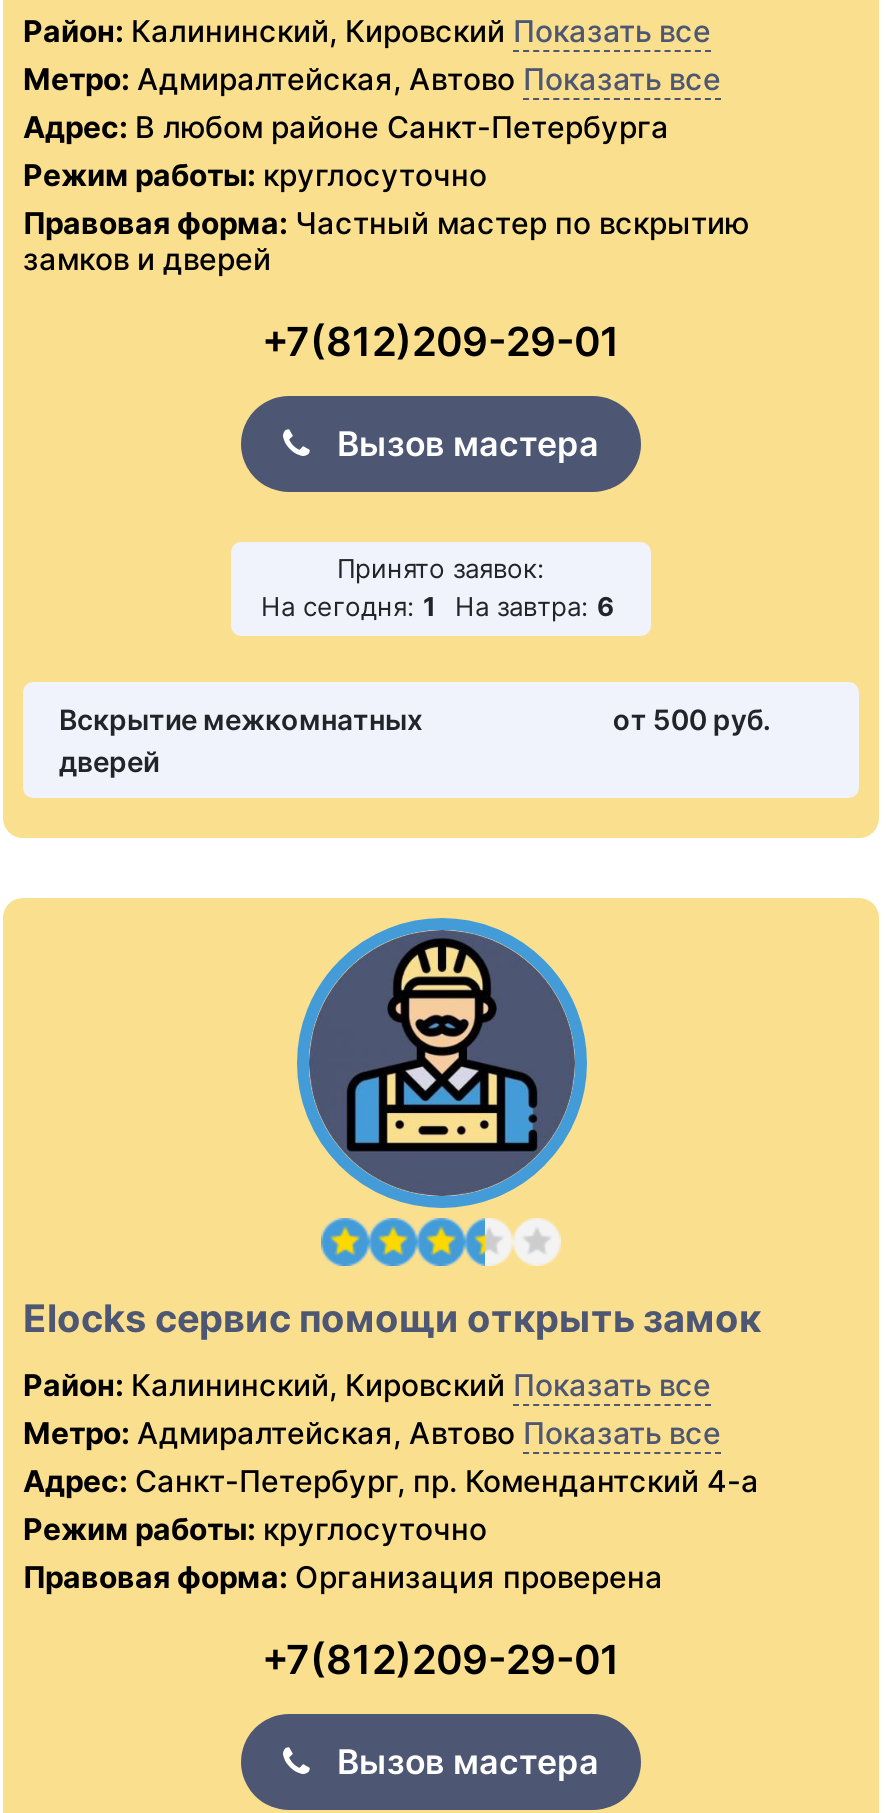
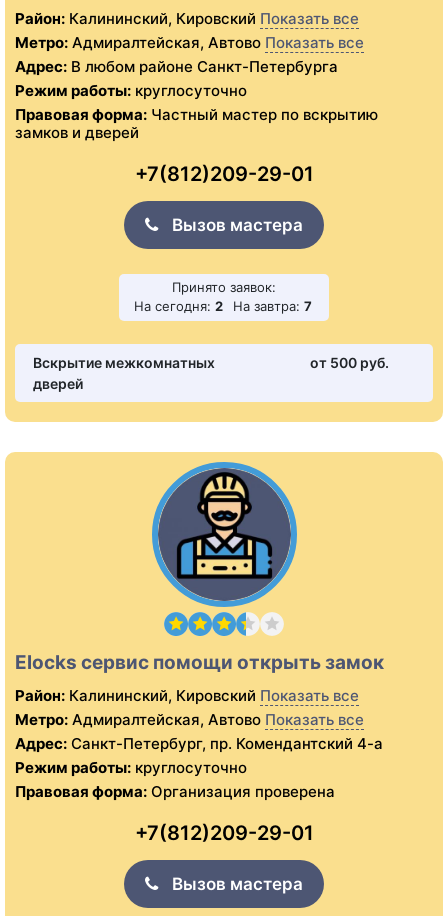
[261,589,435,621] На сегодня: 1 -> [134,298,223,314] На сегодня: 2
[455,589,615,621] На завтра: 6 -> [233,298,312,314] На завтра: 7

